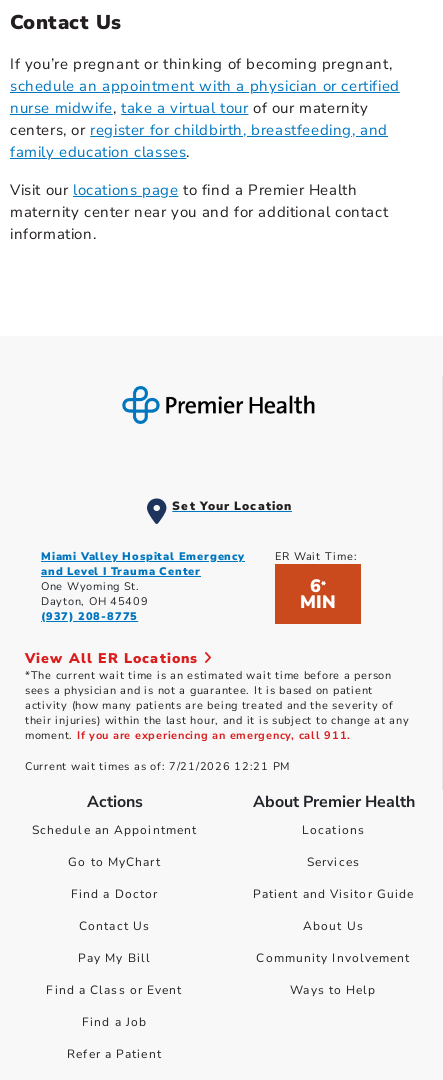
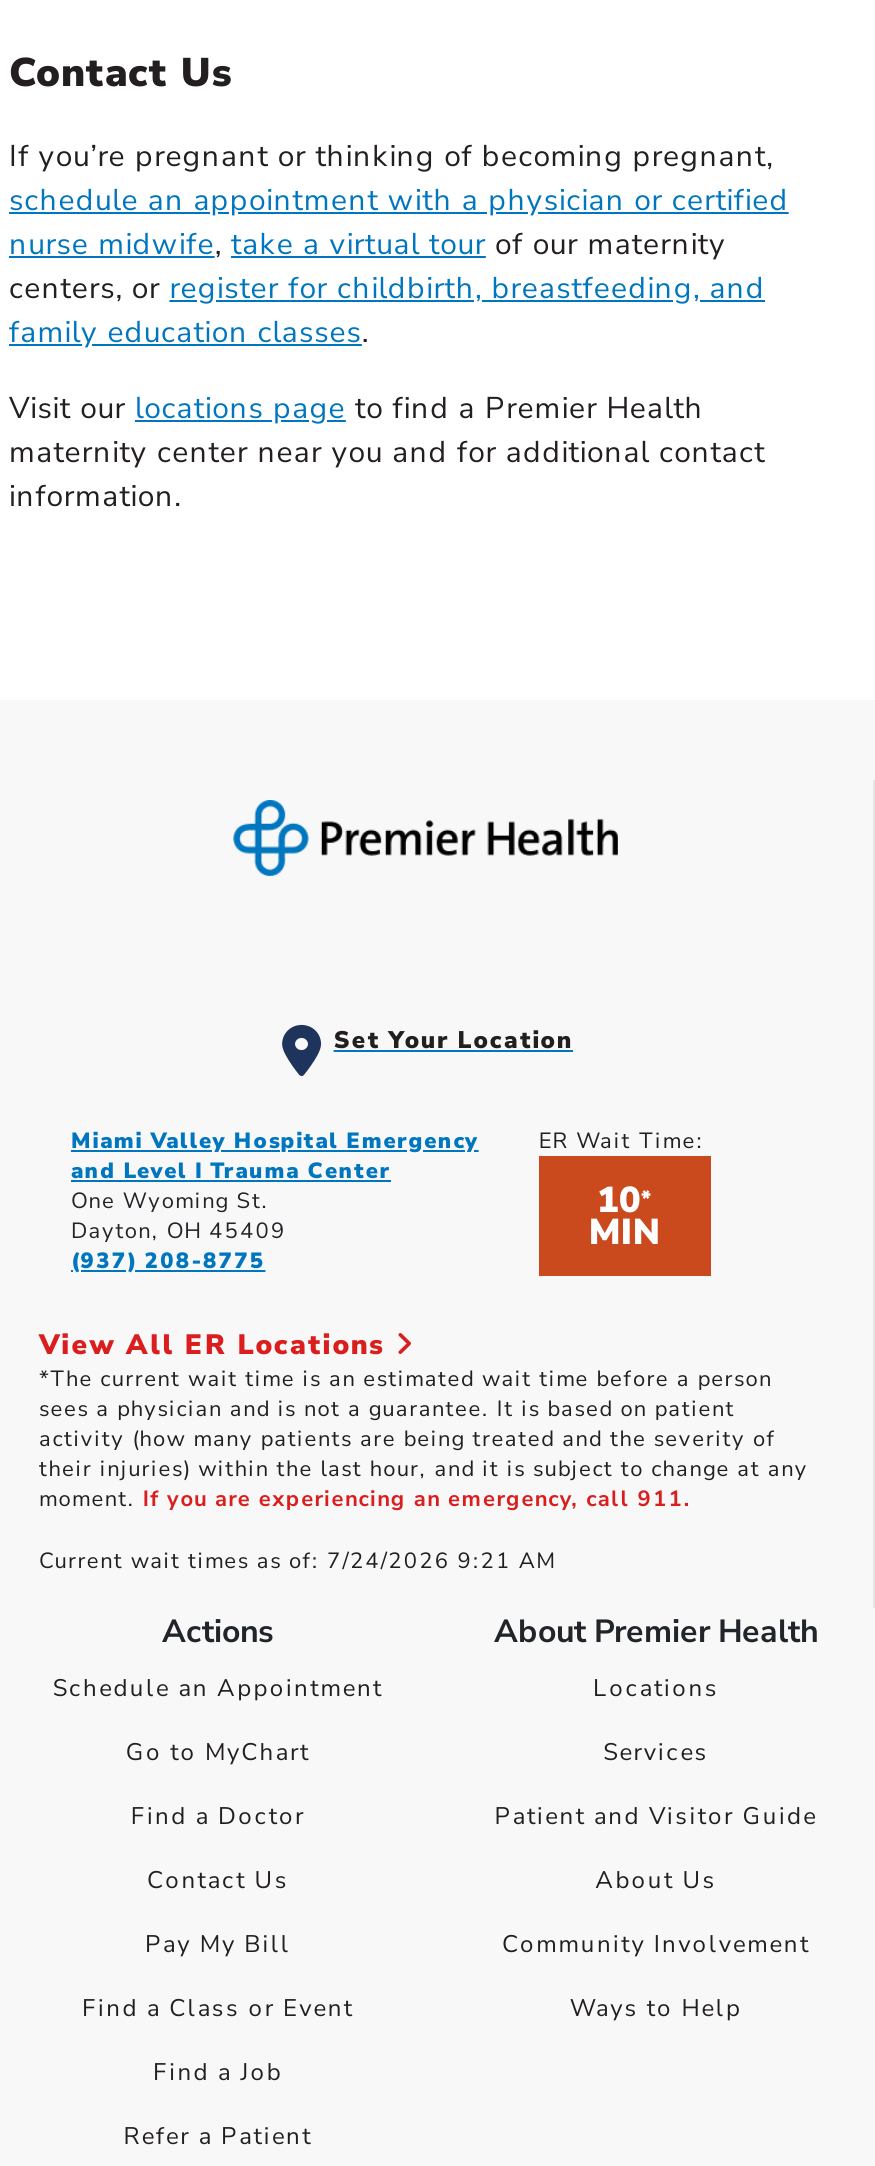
[309,574,326,598] 6* -> [597,1176,653,1224] 10*
[25,759,290,774] Current wait times as of: 7/21/2026 12:21 PM -> [39,1546,556,1576] Current wait times as of: 7/24/2026 9:21 AM

